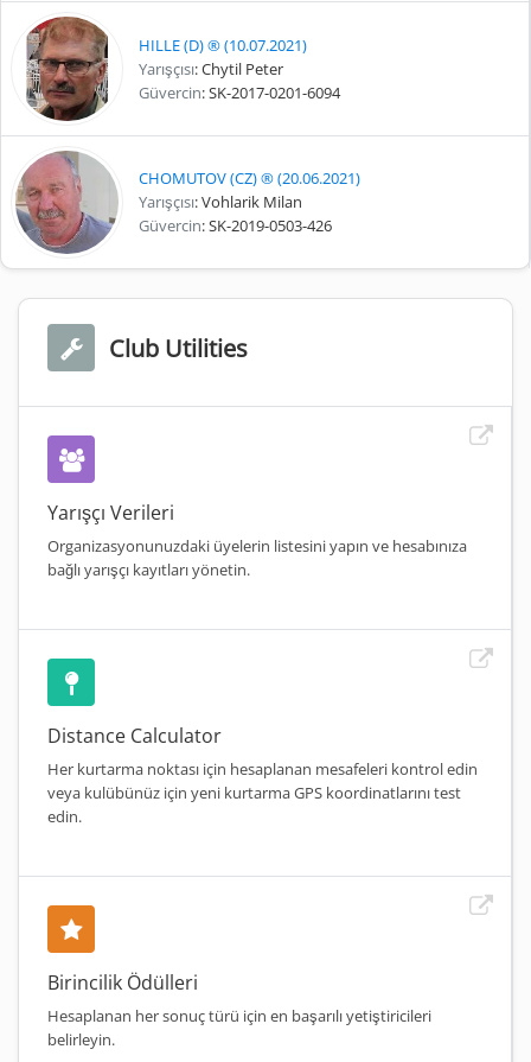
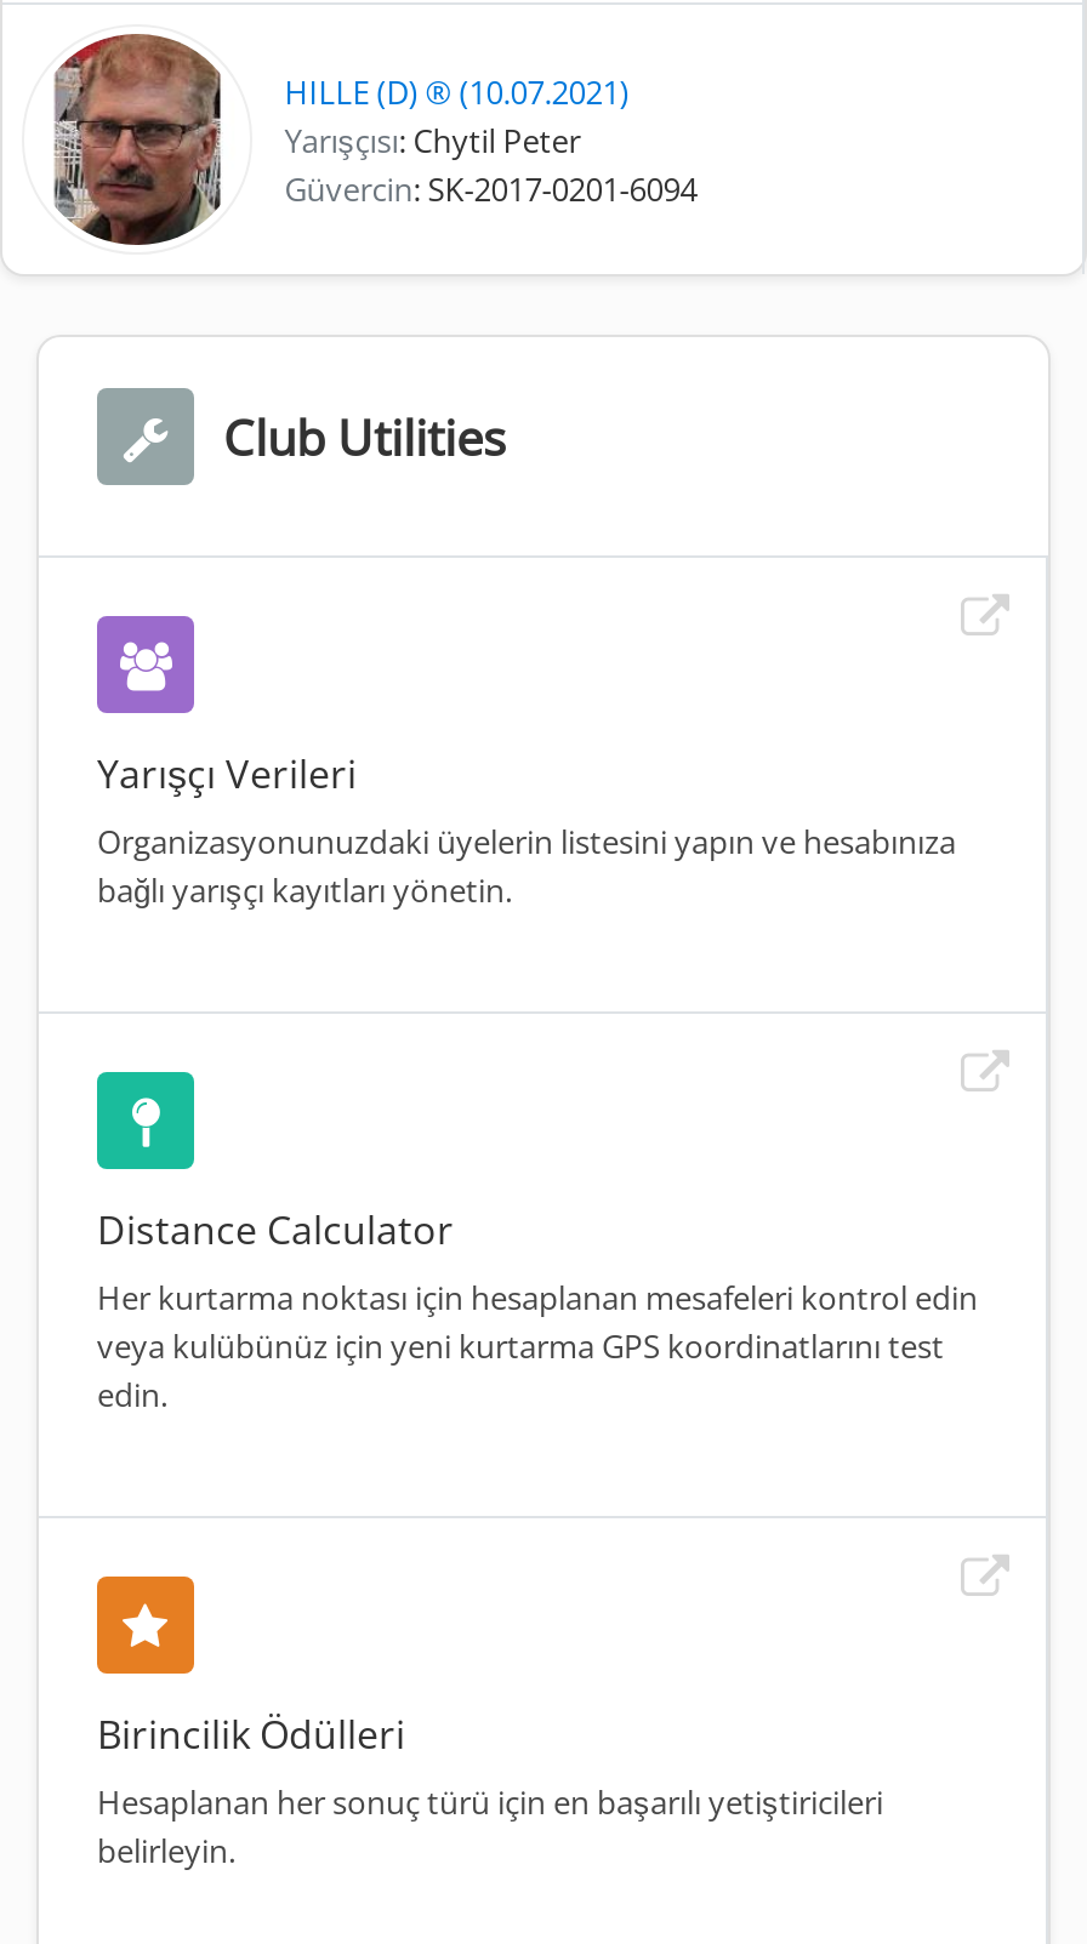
[15,151,361,254] [image] | CHOMUTOV (CZ) ® (20.06.2021) | Yarışçısı: Vohlarik Milan | Güvercin: SK-2019-0503-426 -> none

